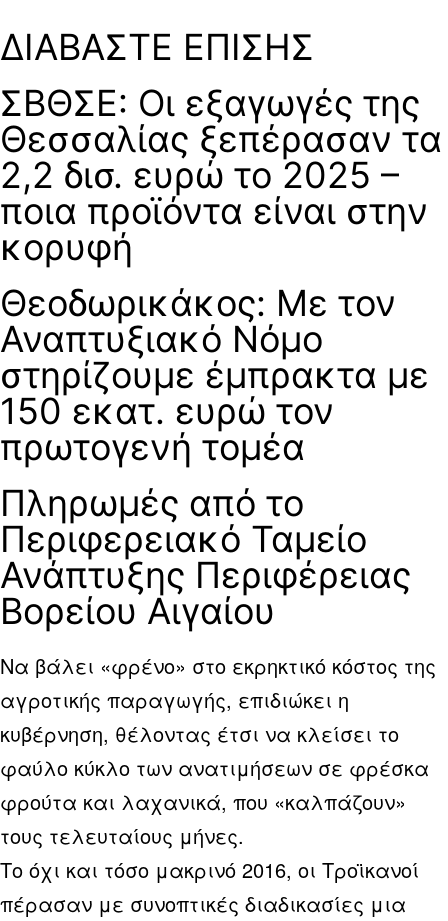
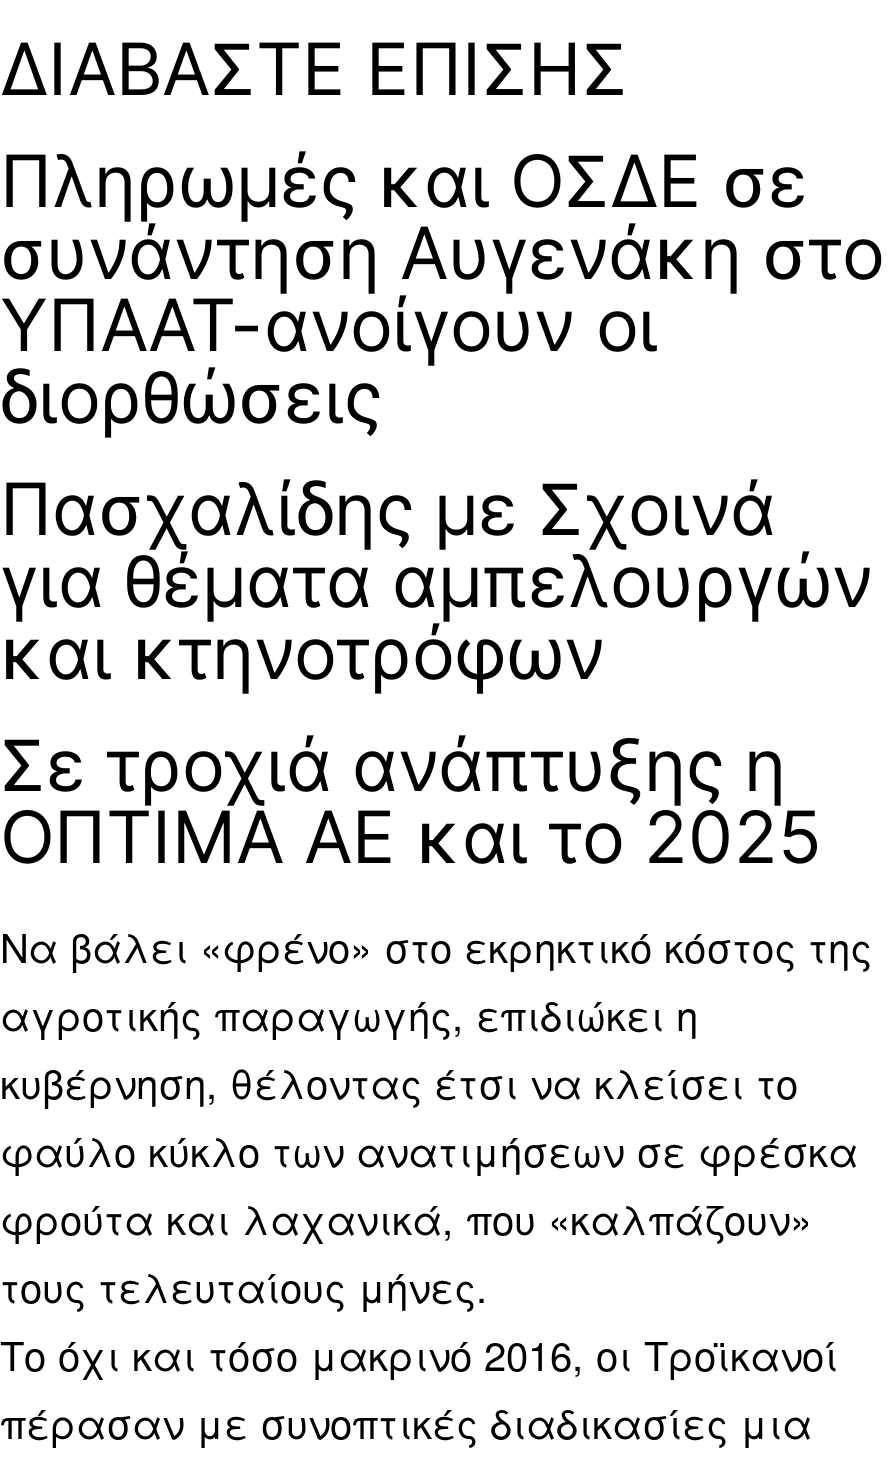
[0,81,442,633] ΣΒΘΣΕ: Οι εξαγωγές της | Θεσσαλίας ξεπέρασαν τα | 2,2 δισ. ευρώ το 2025 – | ποια προϊόντα είναι στην | κορυφή | Θεοδωρικάκος: Με τον | Αναπτυξιακό Νόμο | στηρίζουμε έμπρακτα με | 150 εκατ. ευρώ τον | πρωτογενή τομέα | Πληρωμές από το | Περιφερειακό Ταμείο | Ανάπτυξης Περιφέρειας | Βορείου Αιγαίου -> [0,136,884,880] Πληρωμές και ΟΣΔΕ σε | συνάντηση Αυγενάκη στο | ΥΠΑΑΤ-ανοίγουν οι | διορθώσεις | Πασχαλίδης με Σχοινά | για θέματα αμπελουργών | και κτηνοτρόφων | Σε τροχιά ανάπτυξης η | ΟΠΤΙΜΑ ΑΕ και το 2025

